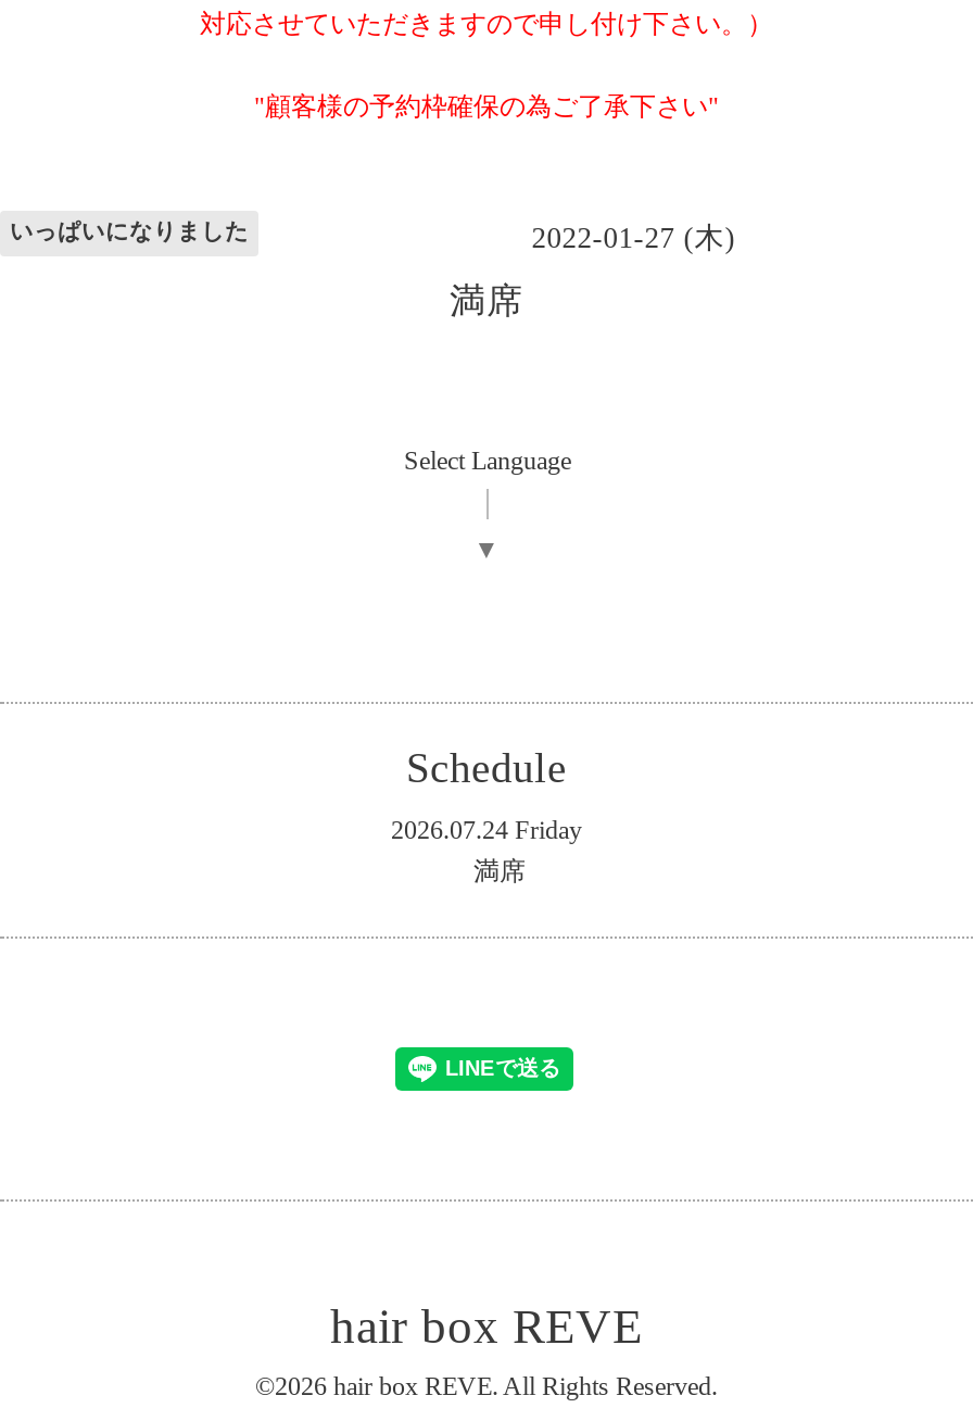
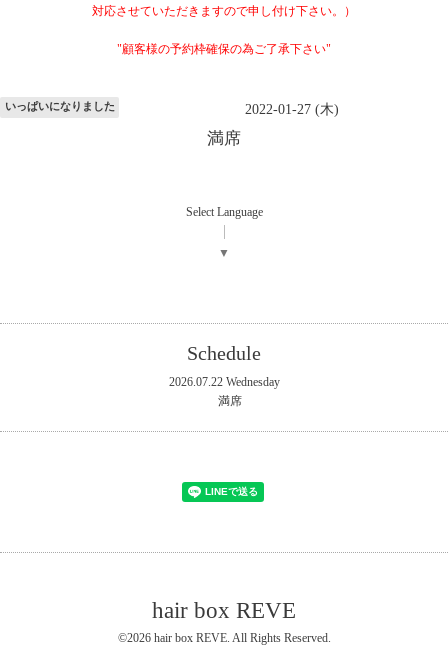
[391,815,582,845] 2026.07.24 Friday -> [168,375,279,389] 2026.07.22 Wednesday

